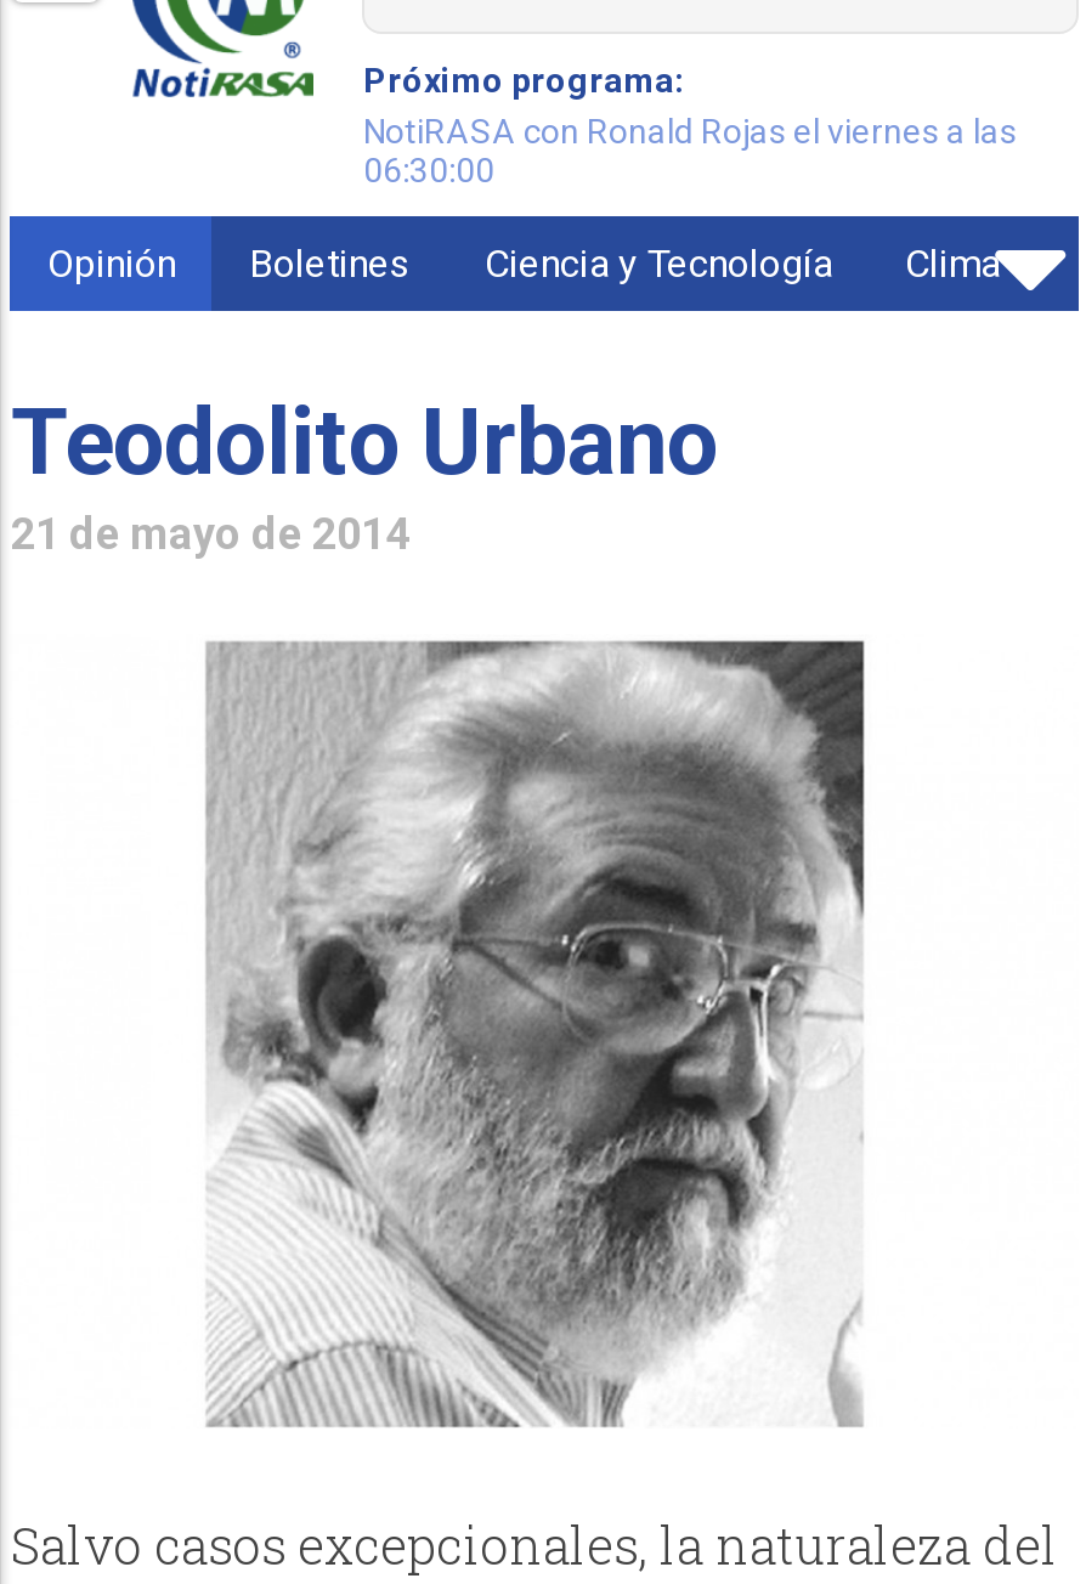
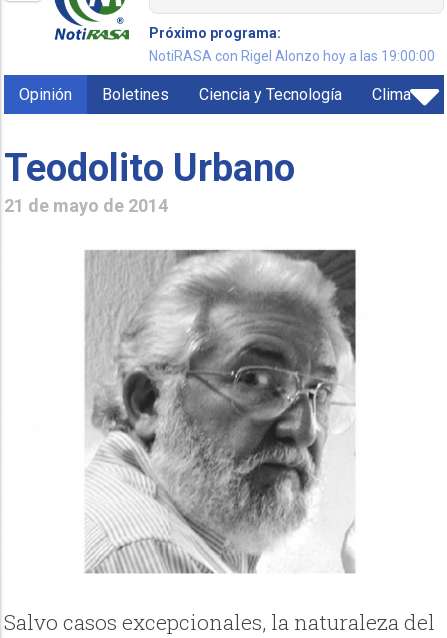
[363,112,1017,189] NotiRASA con Ronald Rojas el viernes a las | 06:30:00 -> [149,48,435,64] NotiRASA con Rigel Alonzo hoy a las 19:00:00

